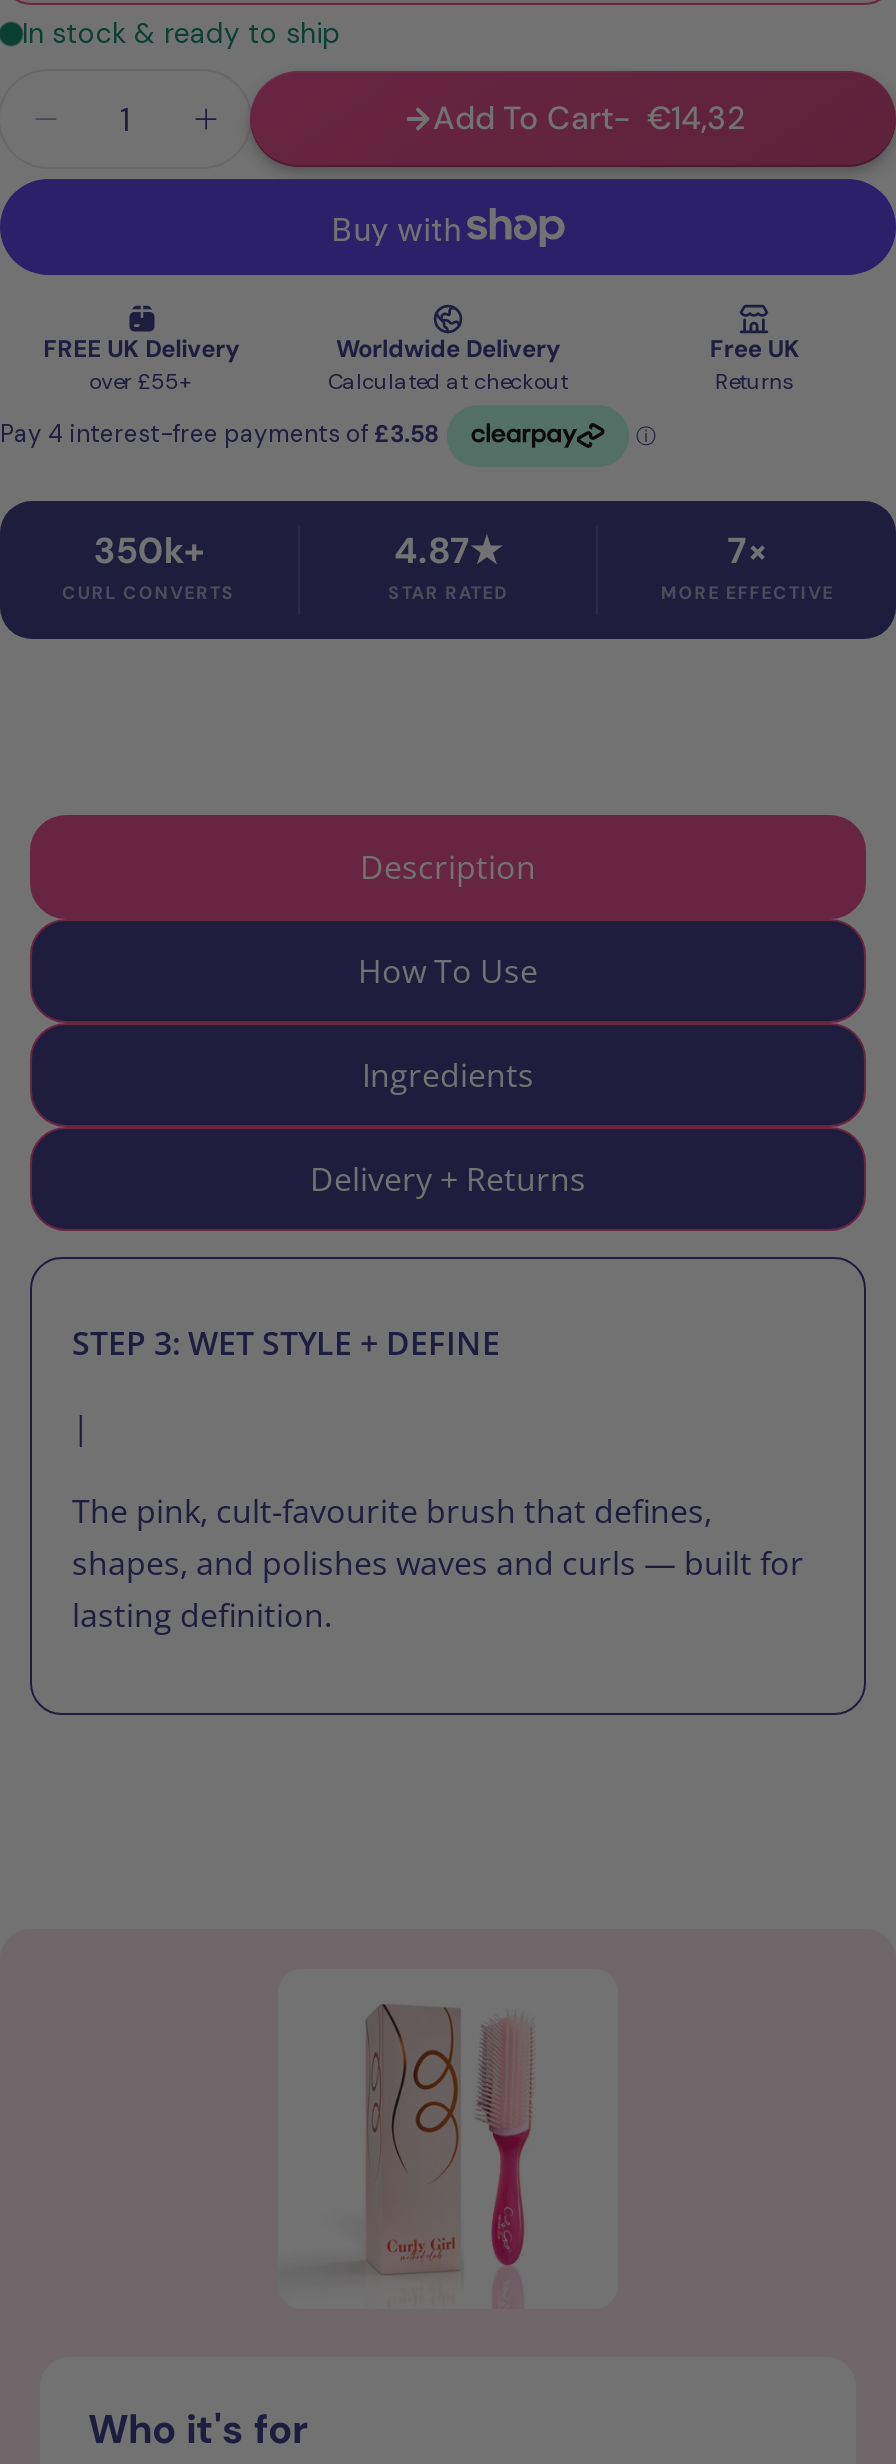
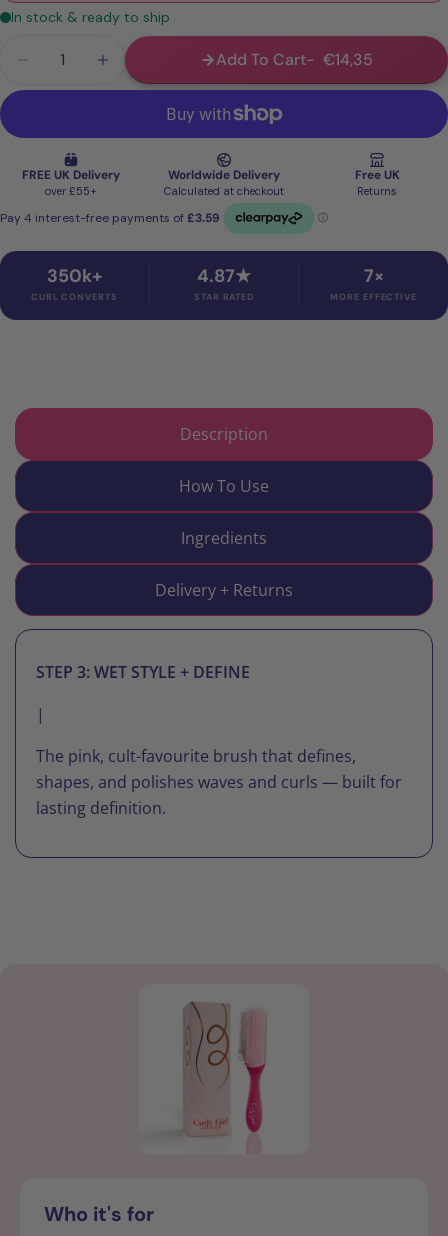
[433,98,745,140] Add To Cart €14,32 -> [216,49,373,70] Add To Cart €14,35

